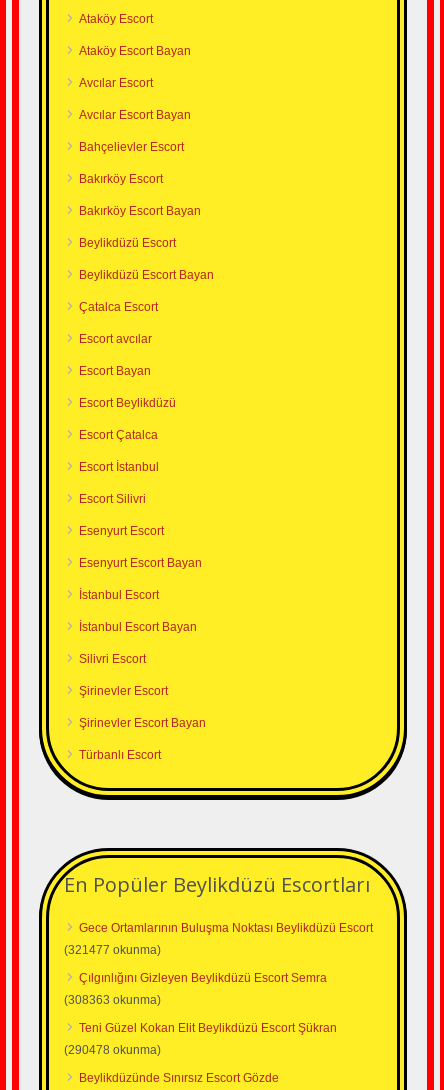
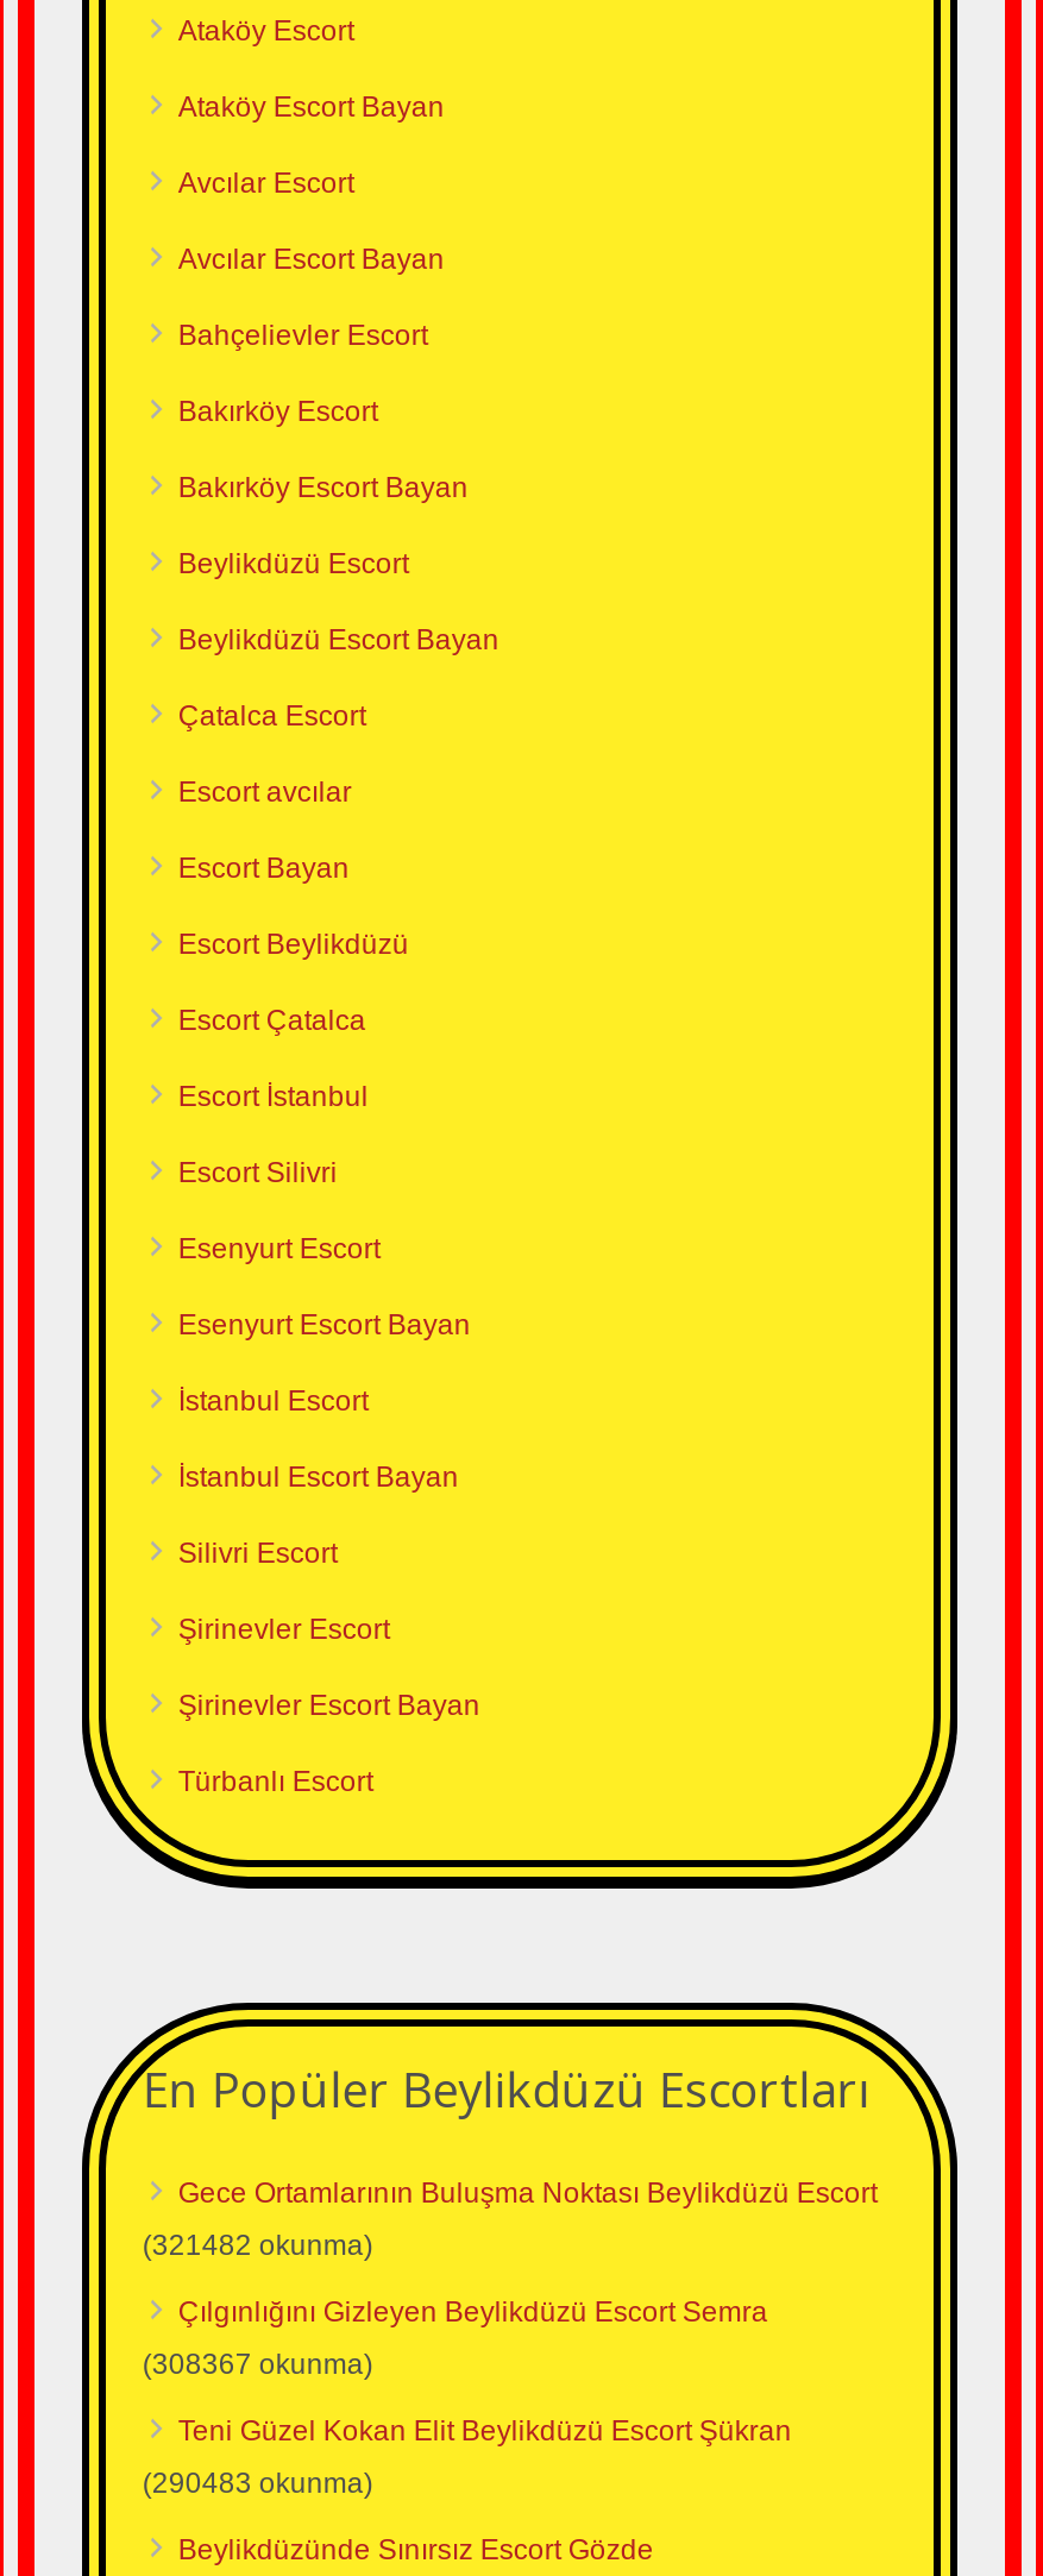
[64,943,161,957] (321477 okunma) -> [142,2228,373,2261] (321482 okunma)
[64,993,161,1007] (308363 okunma) -> [142,2347,373,2380] (308367 okunma)
[64,1043,161,1057] (290478 okunma) -> [142,2466,373,2499] (290483 okunma)

